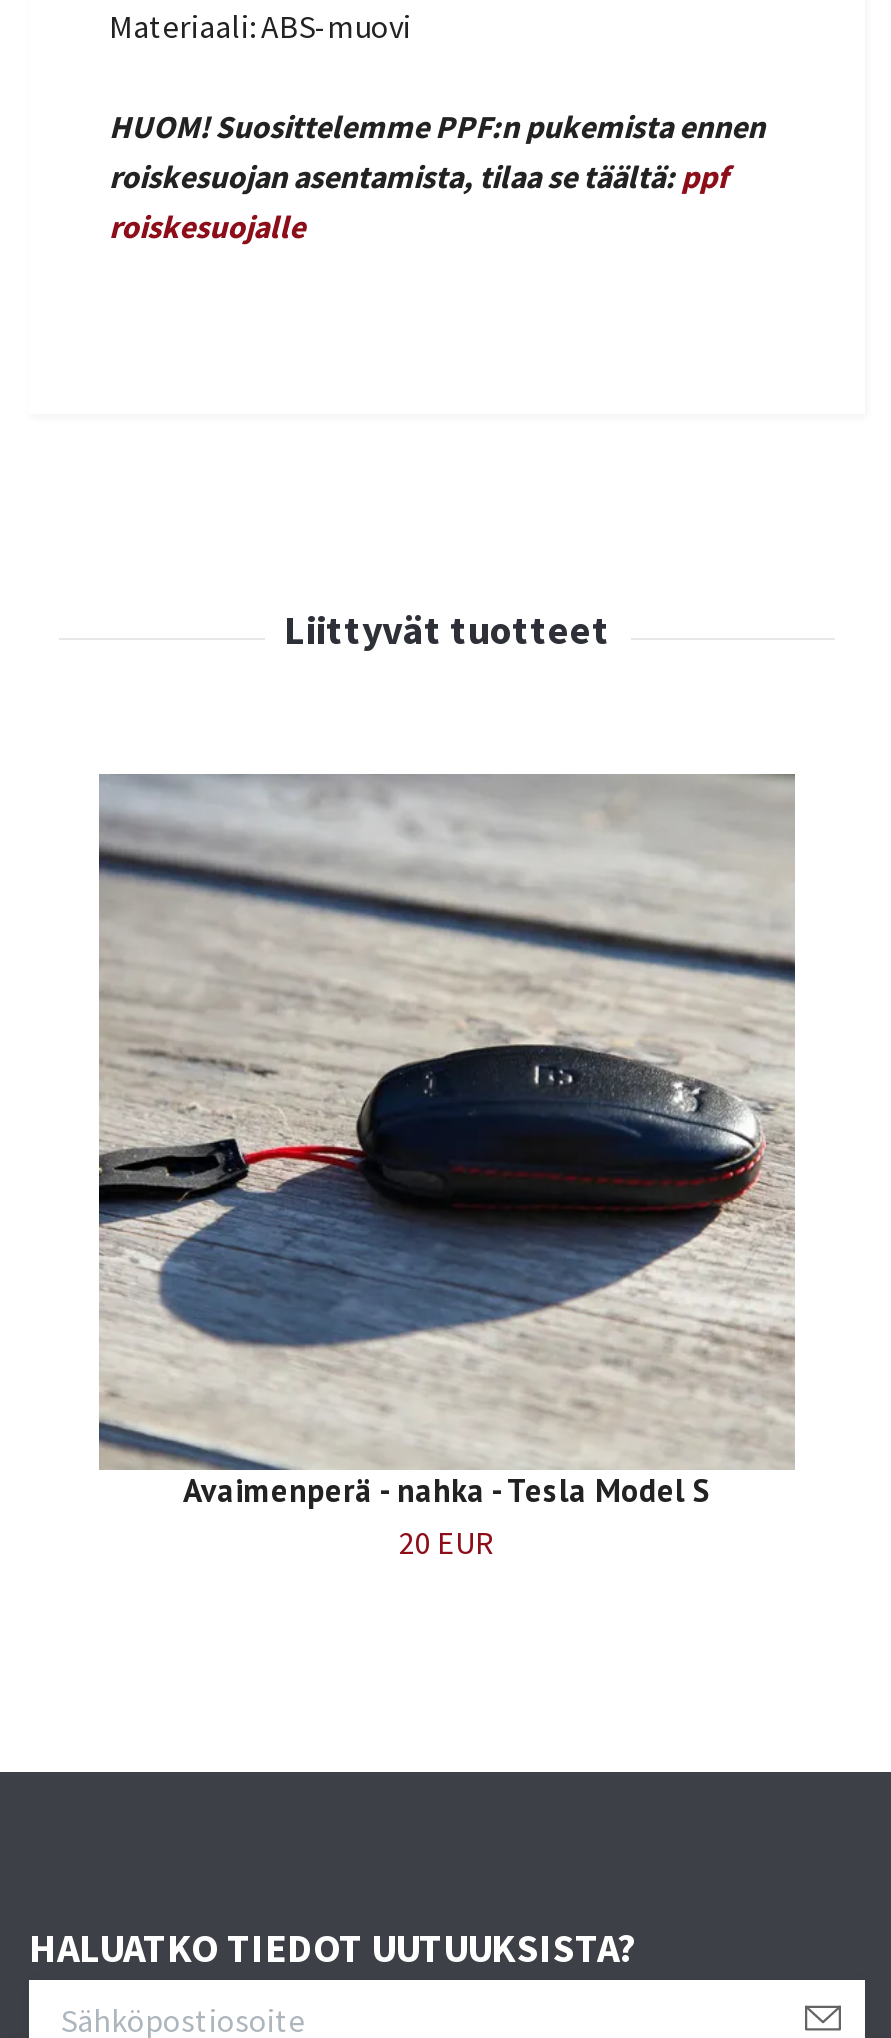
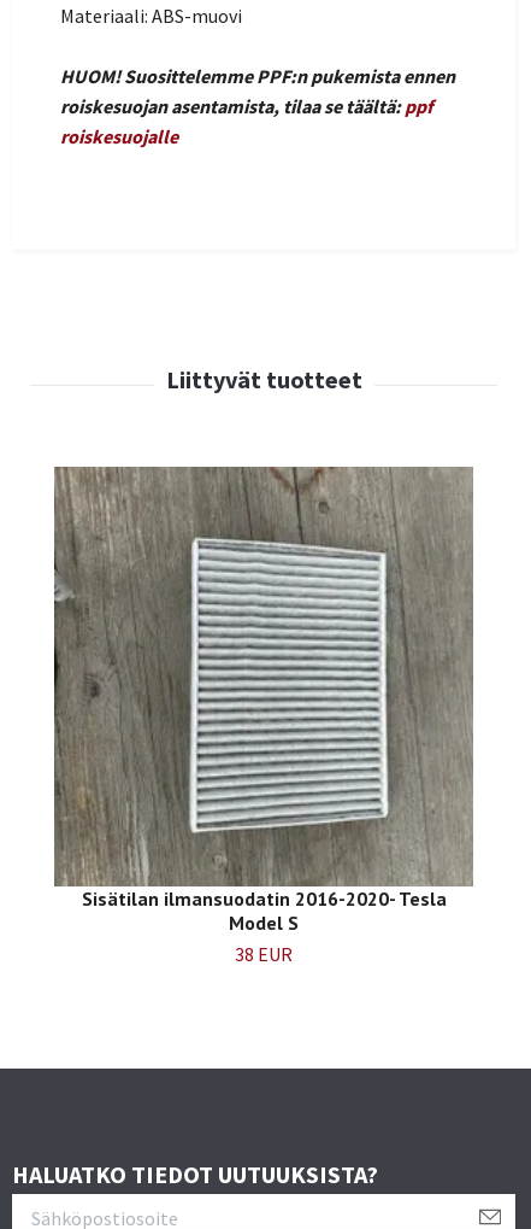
[97,774,795,1562] [image] | Avaimenperä - nahka - Tesla Model S | 20 EUR -> [53,467,474,966] [image] | Sisätilan ilmansuodatin 2016-2020- Tesla | Model S | 38 EUR

